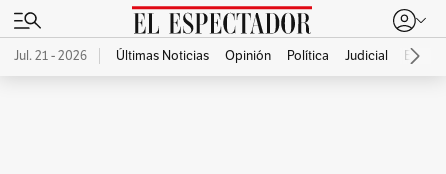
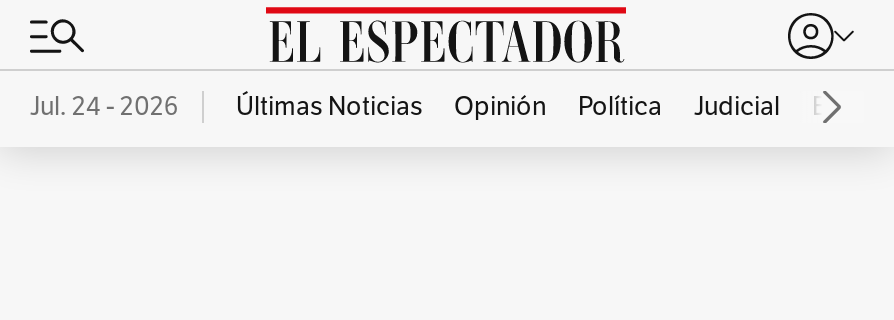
[14,48,87,64] Jul. 21 - 2026 -> [30,91,178,123] Jul. 24 - 2026

